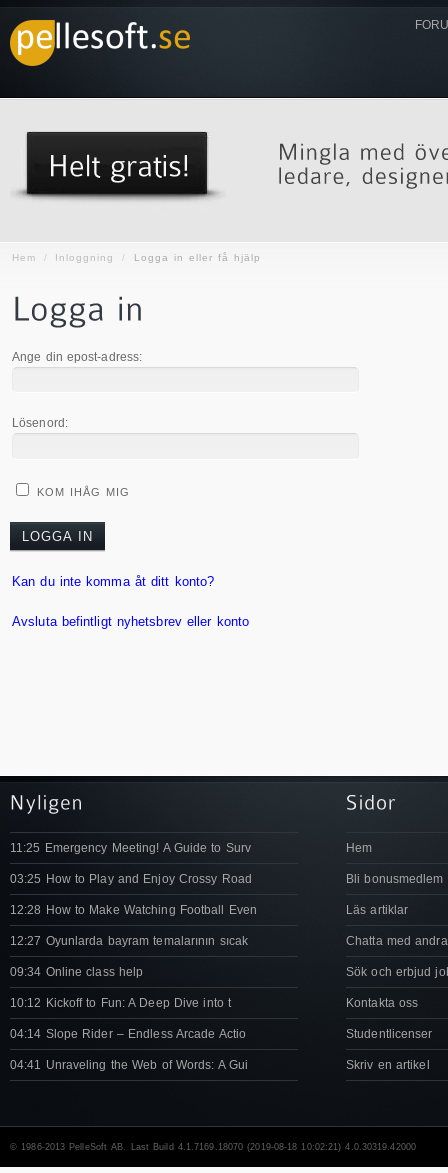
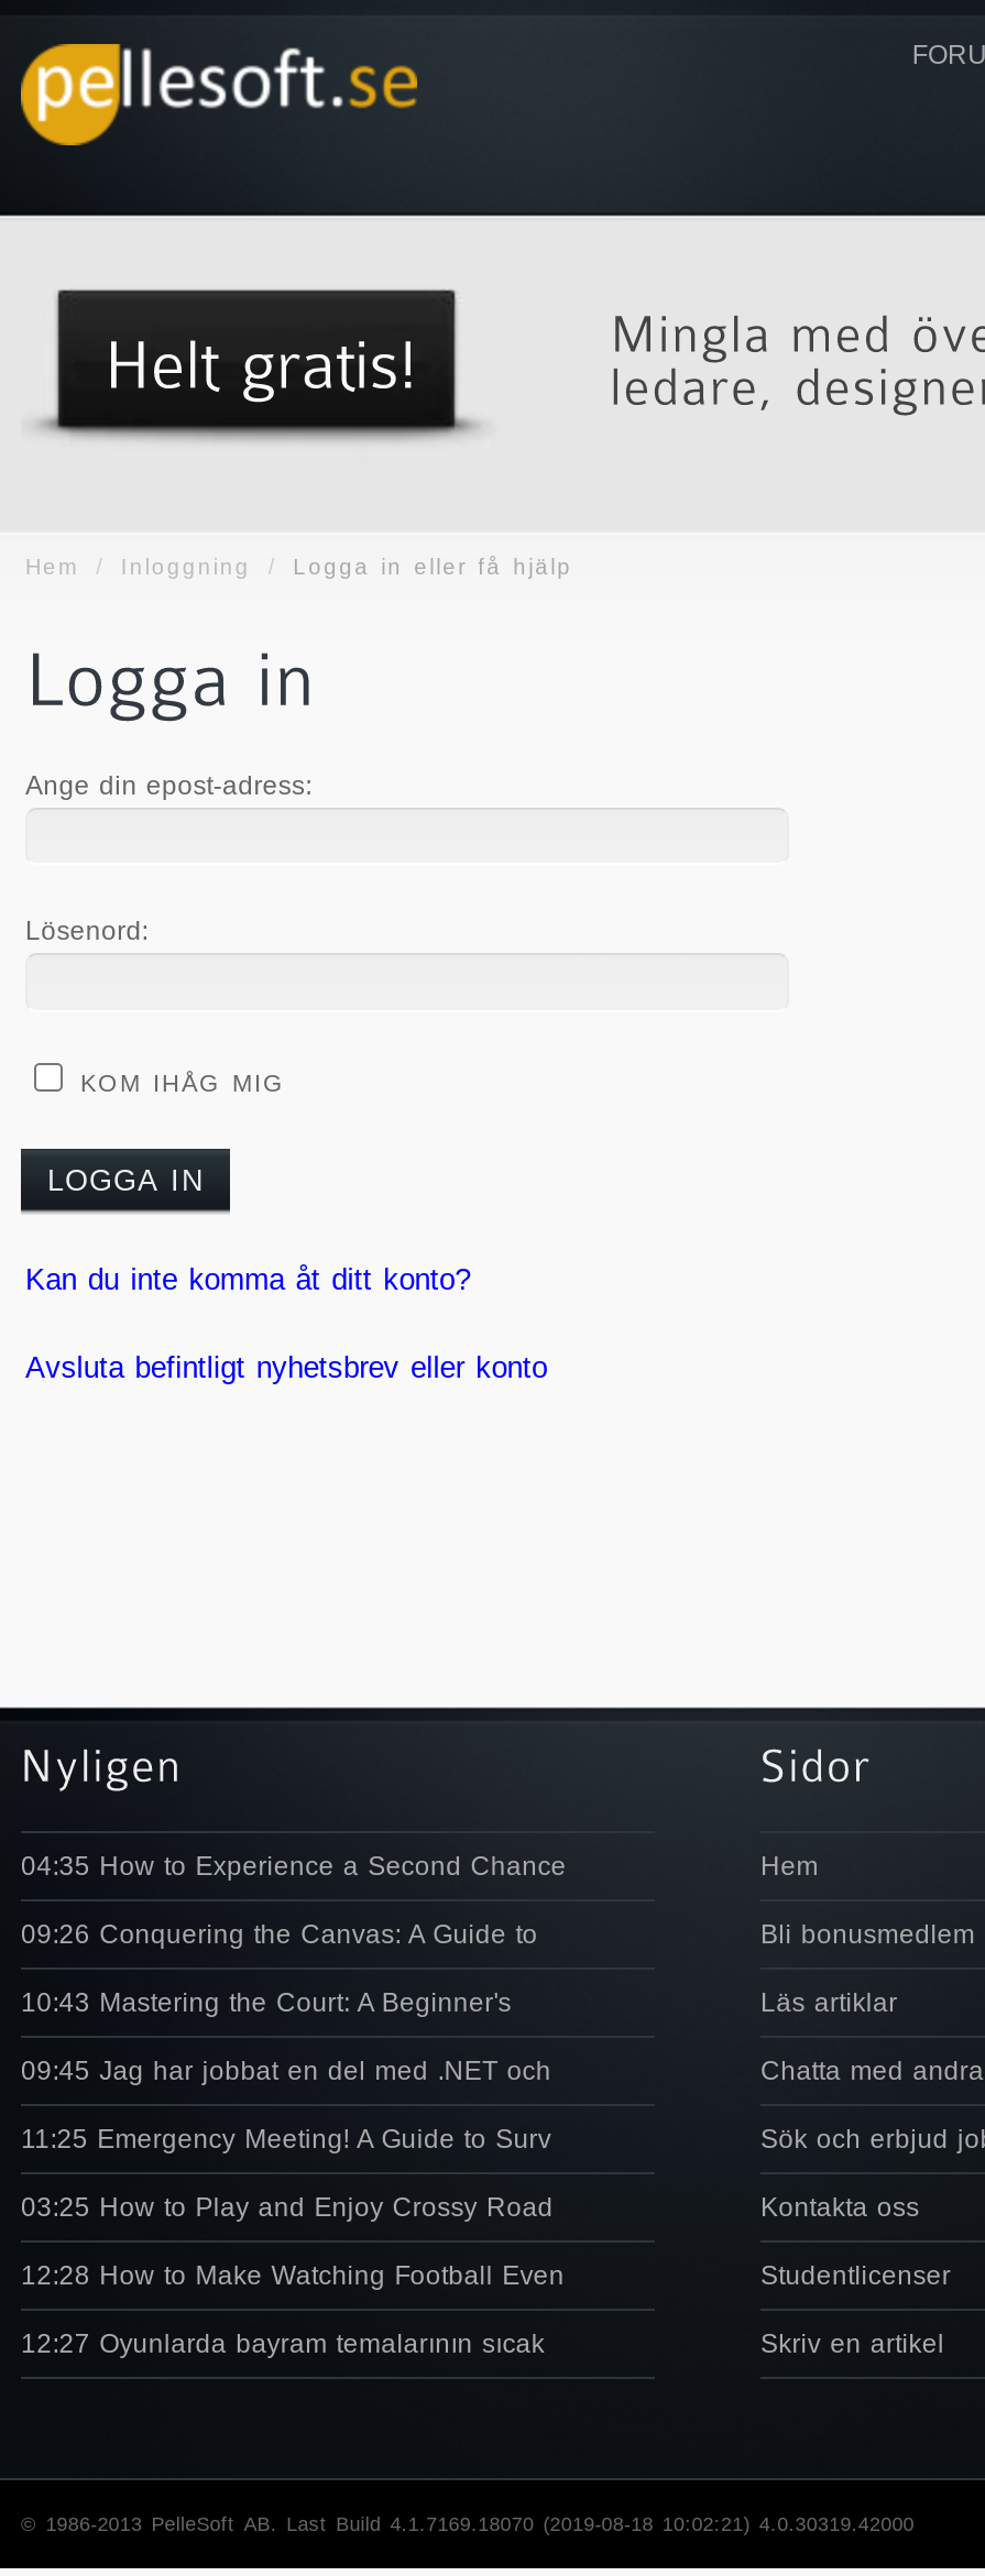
moved [10,841,257,948] -> [21,2124,565,2359]: 11:25 Emergency Meeting! A Guide to Surv | 03:25 How to Play and Enjoy Crossy Road | 12:28 How to Make Watching Football Even | 12:27 Oyunlarda bayram temalarının sıcak
none -> [21,1851,567,2086] 04:35 How to Experience a Second Chance | 09:26 Conquering the Canvas: A Guide to | 10:43 Mastering the Court: A Beginner's | 09:45 Jag har jobbat en del med .NET och
[10,965,248,1072] 09:34 Online class help | 10:12 Kickoff to Fun: A Deep Dive into t | 04:14 Slope Rider – Endless Arcade Actio | 04:41 Unraveling the Web of Words: A Gui -> none

